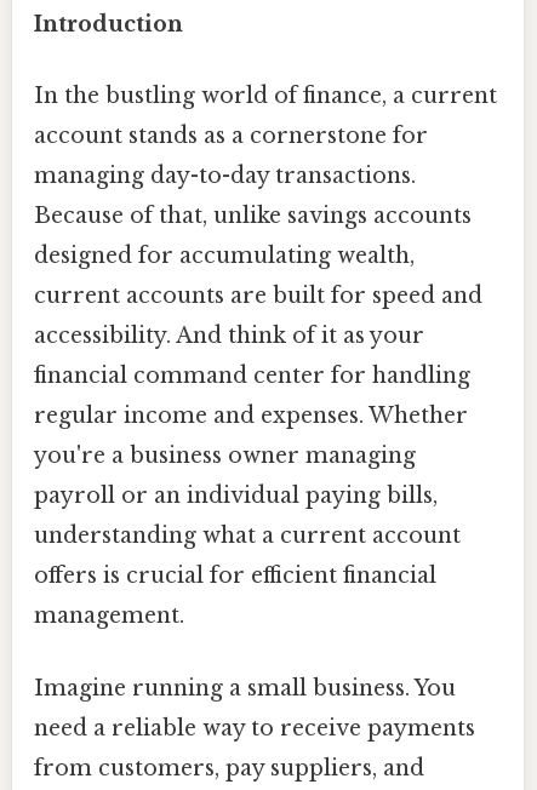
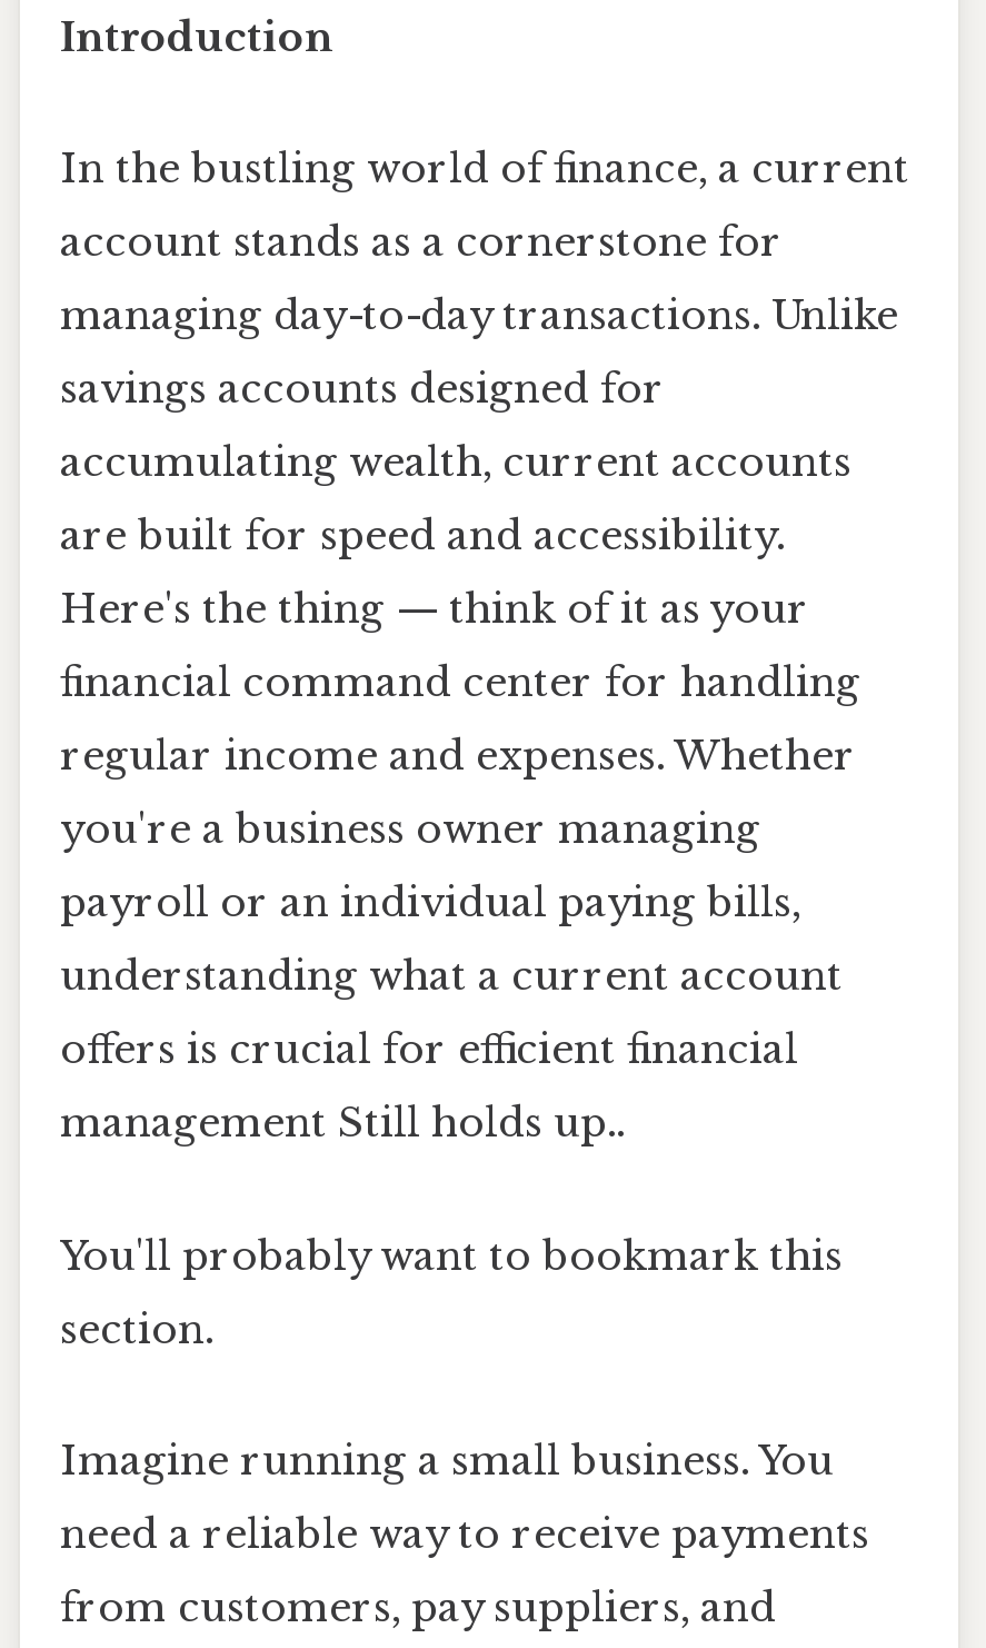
[34,163,416,189] managing day-to-day transactions. -> [60,292,898,341] managing day-to-day transactions. Unlike
[34,203,472,229] Because of that, unlike savings accounts -> [60,365,665,414] savings accounts designed for
[34,243,415,269] designed for accumulating wealth, -> [60,439,851,488] accumulating wealth, current accounts
[34,283,482,309] current accounts are built for speed and -> [60,512,785,561] are built for speed and accessibility.
[34,323,424,349] accessibility. And think of it as your -> [60,586,809,635] Here's the thing — think of it as your
[34,603,184,629] management. -> [60,1099,843,1354] management Still holds up.. | You'll probably want to bookmark this | section.

